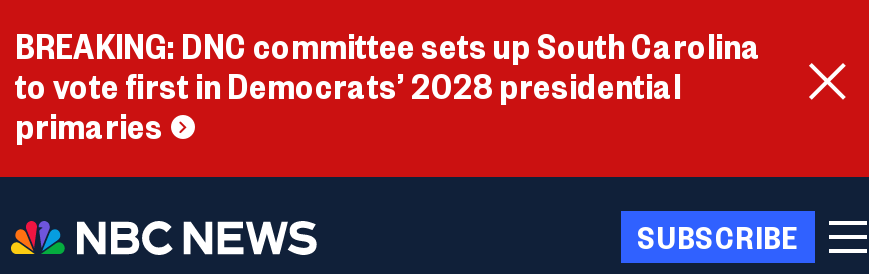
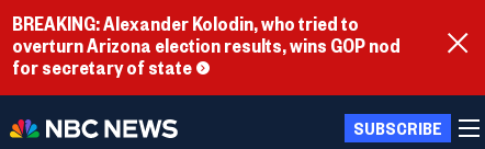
[15,21,761,147] BREAKING: DNC committee sets up South Carolina | to vote first in Democrats’ 2028 presidential | primaries -> [12,10,401,79] BREAKING: Alexander Kolodin, who tried to | overturn Arizona election results, wins GOP nod | for secretary of state

